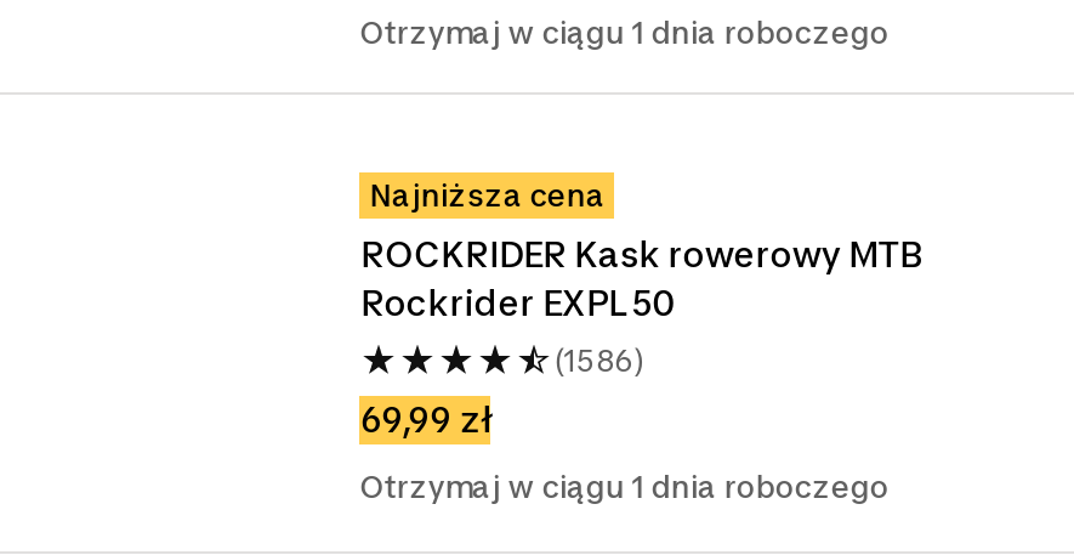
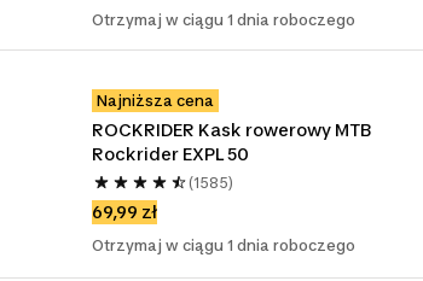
[554,342,644,378] (1586) -> [189,173,234,192] (1585)

